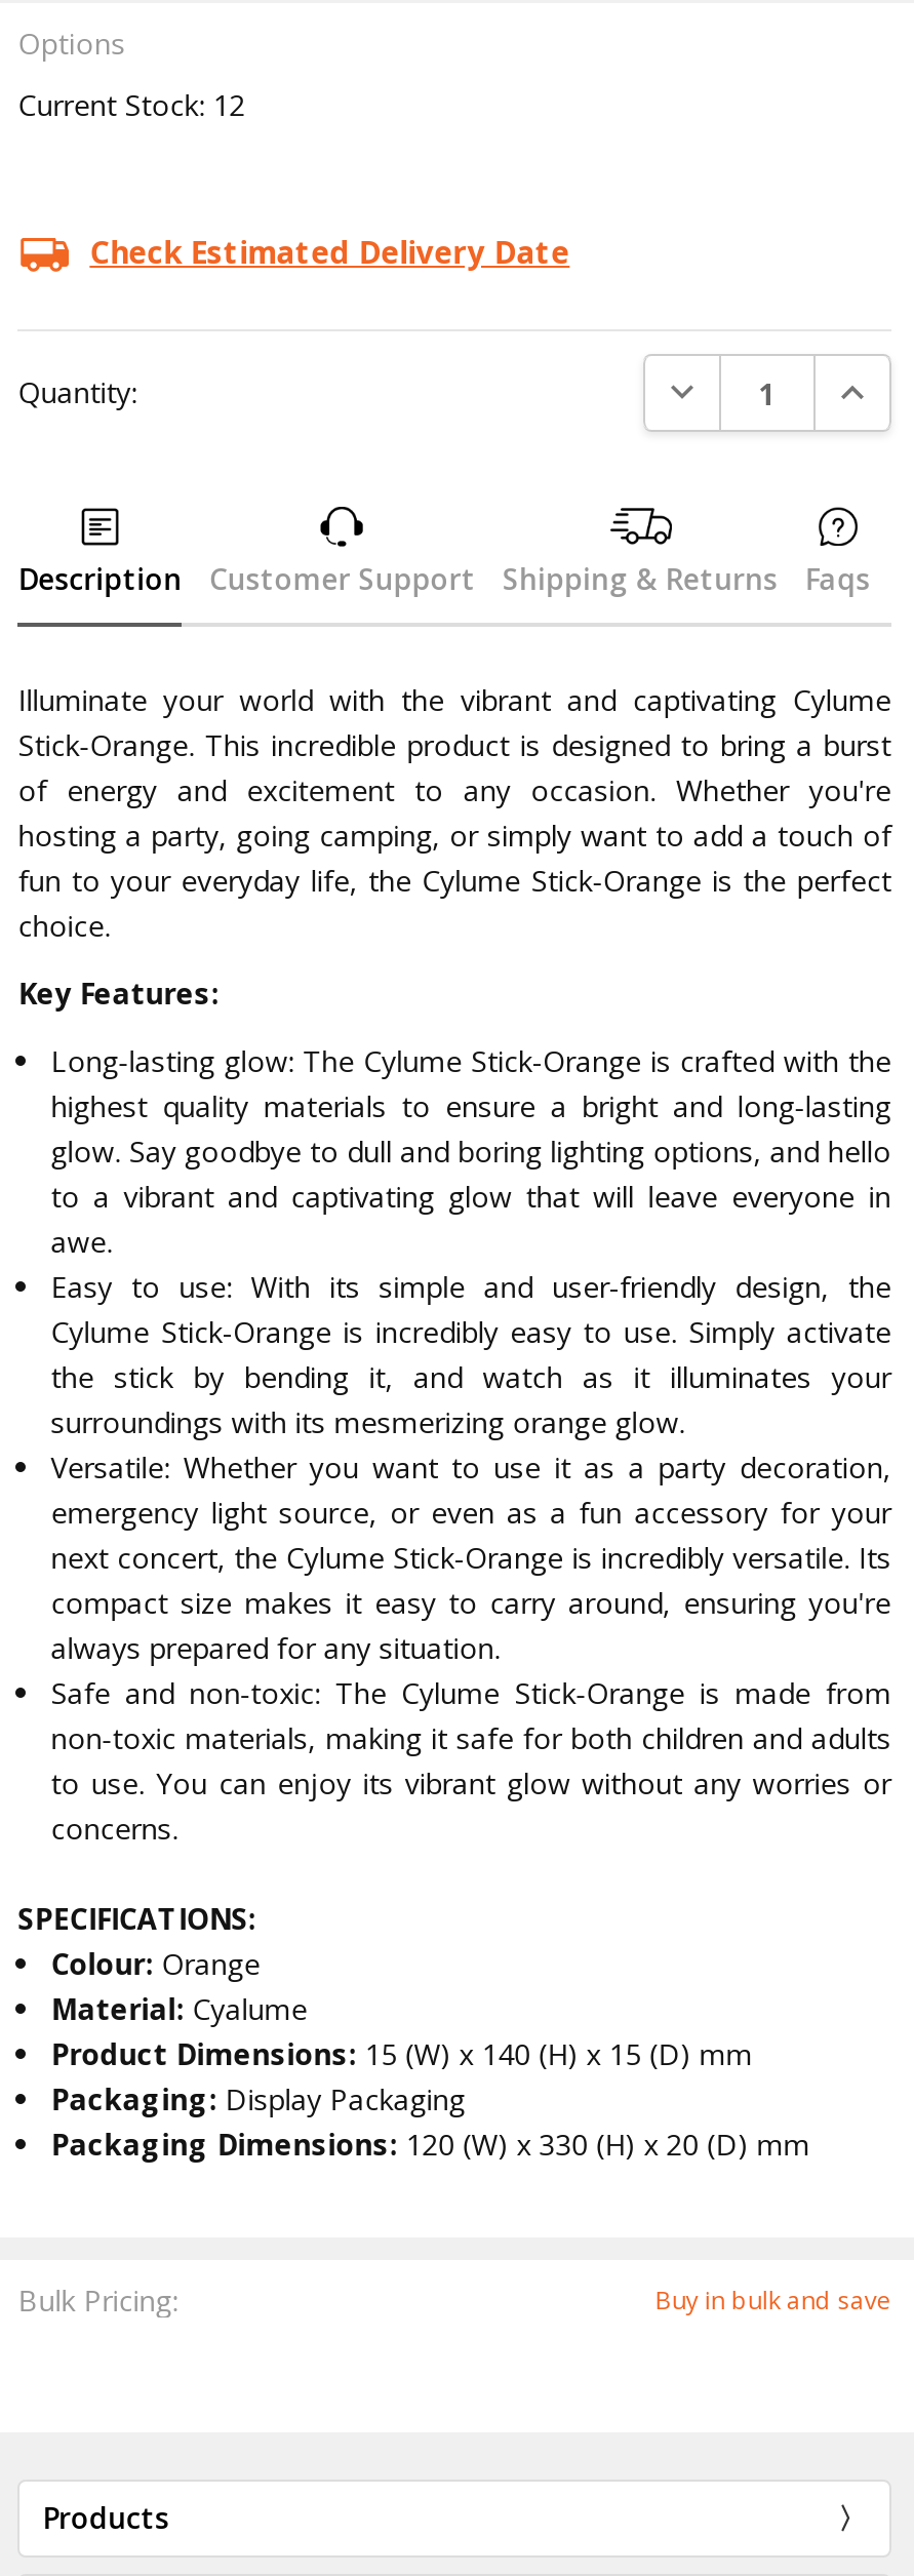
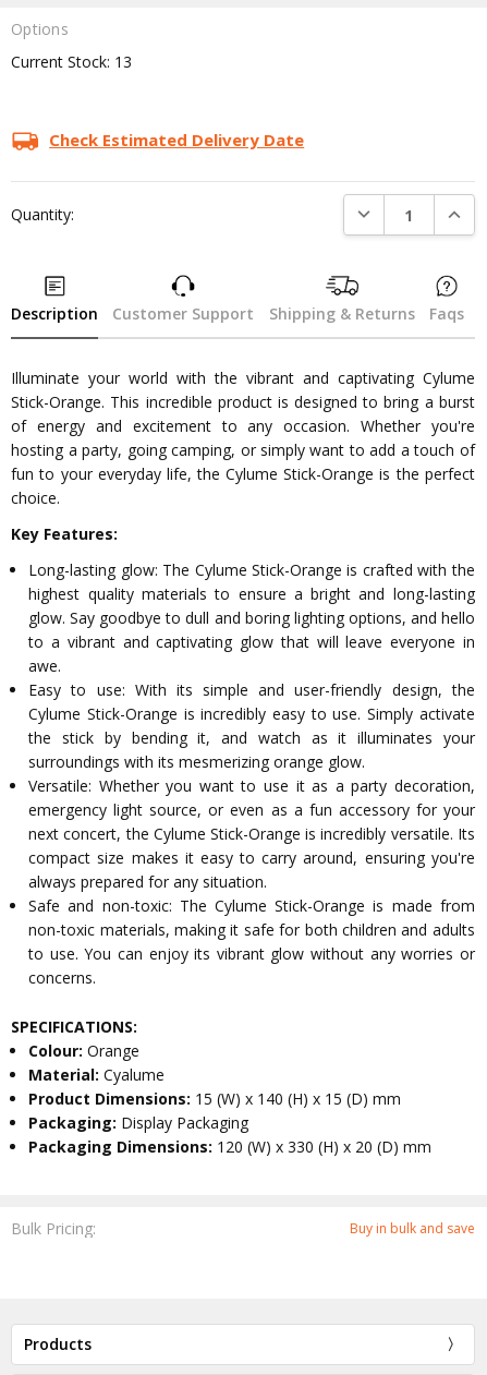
[18,85,246,124] Current Stock: 12 -> [11,51,132,72] Current Stock: 13

